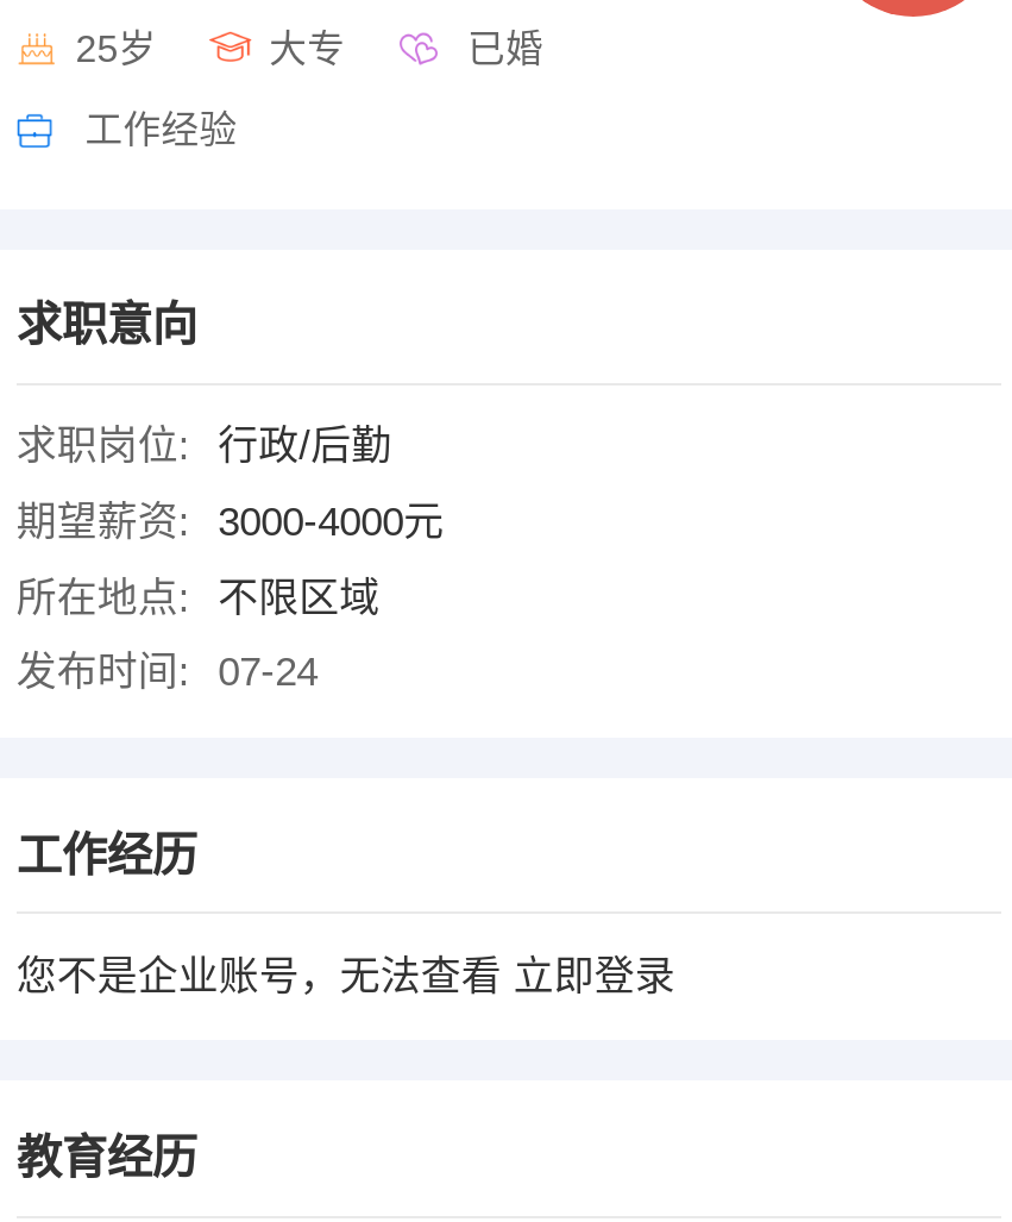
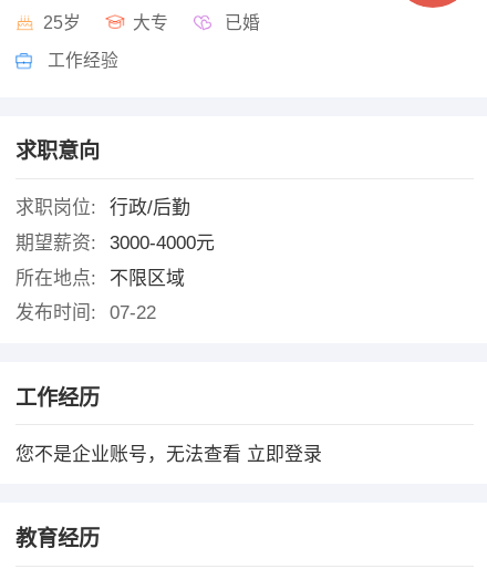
[16,650,318,696] 发布时间: 07-24 -> [15,303,156,324] 发布时间: 07-22

